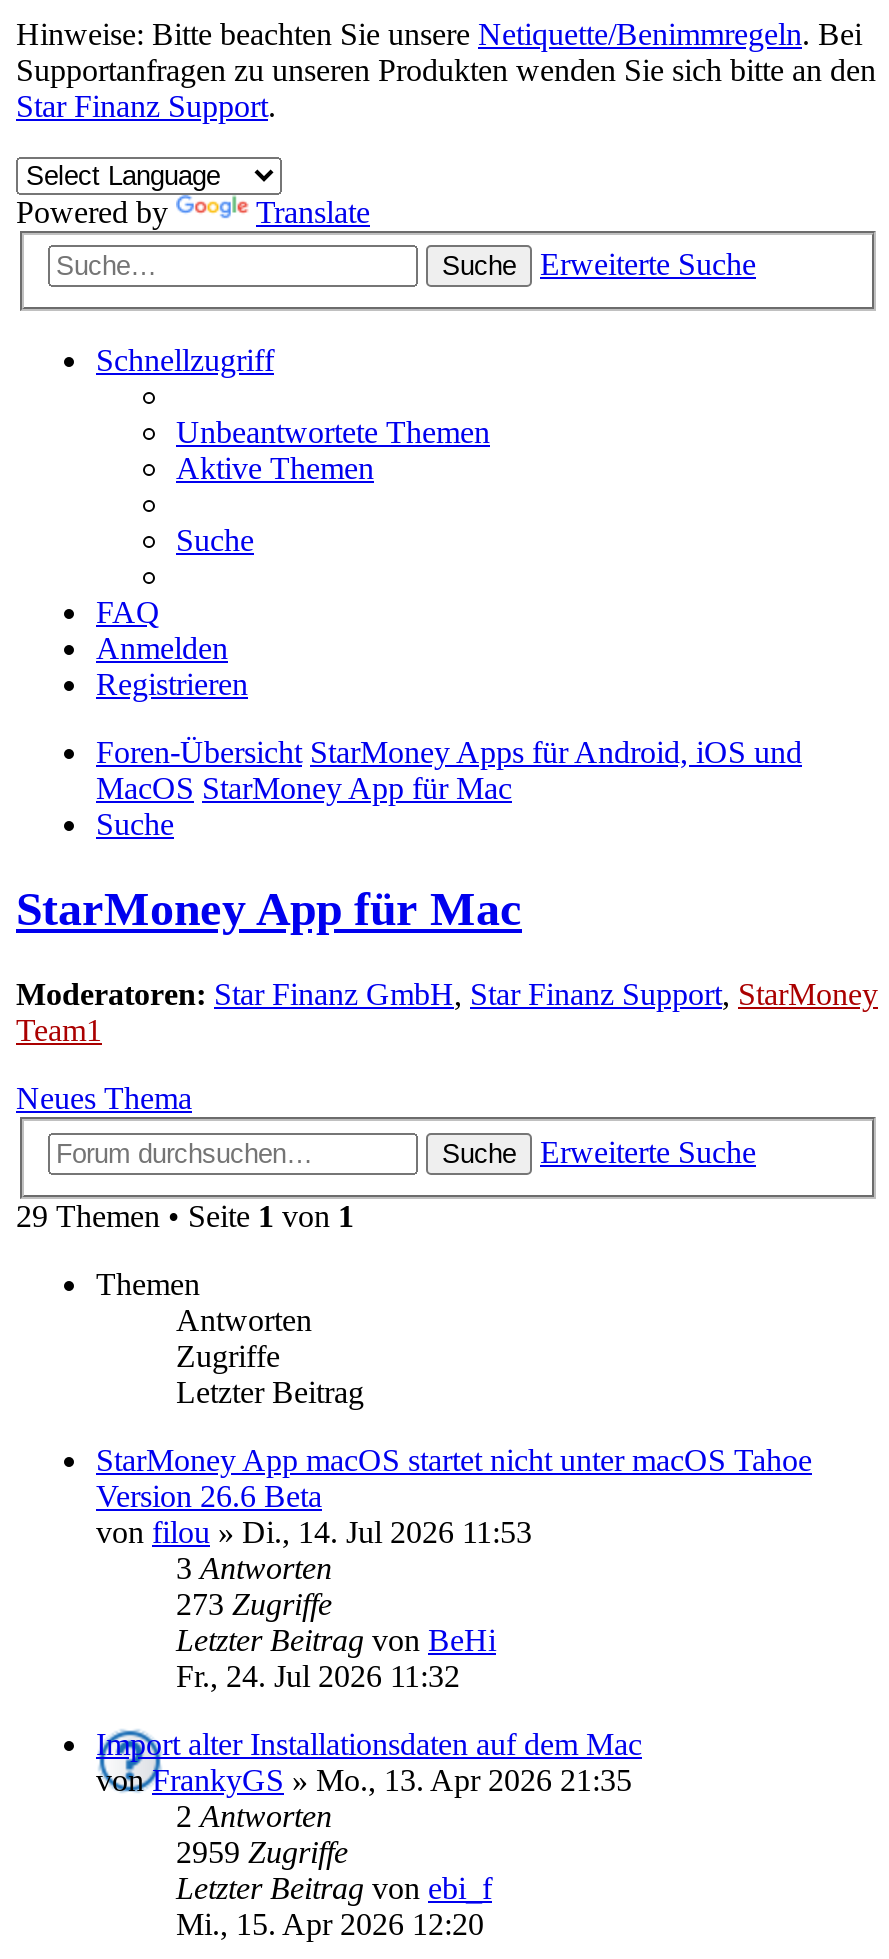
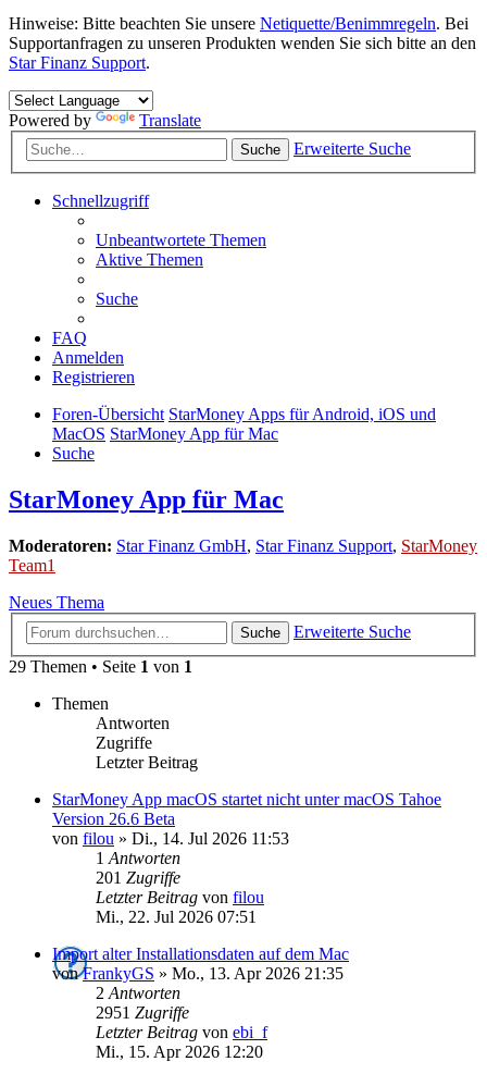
[176,1551,332,1585] 3 Antworten -> [96,849,180,867] 1 Antworten
[176,1587,332,1621] 273 Zugriffe -> [96,868,180,887] 201 Zugriffe
[176,1623,496,1657] Letzter Beitrag von BeHi -> [96,888,264,906] Letzter Beitrag von filou
[176,1659,460,1693] Fr., 24. Jul 2026 11:32 -> [96,907,257,926] Mi., 22. Jul 2026 07:51
[176,1835,348,1869] 2959 Zugriffe -> [96,1003,189,1022] 2951 Zugriffe

